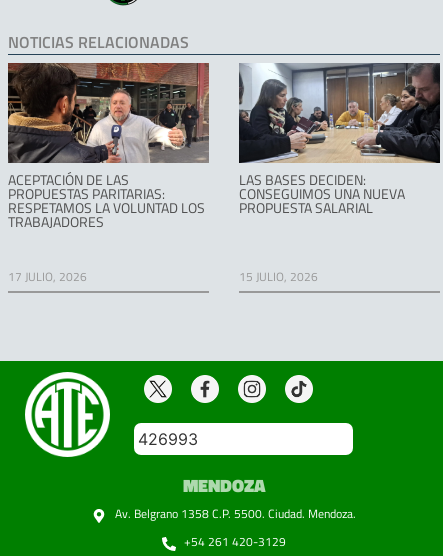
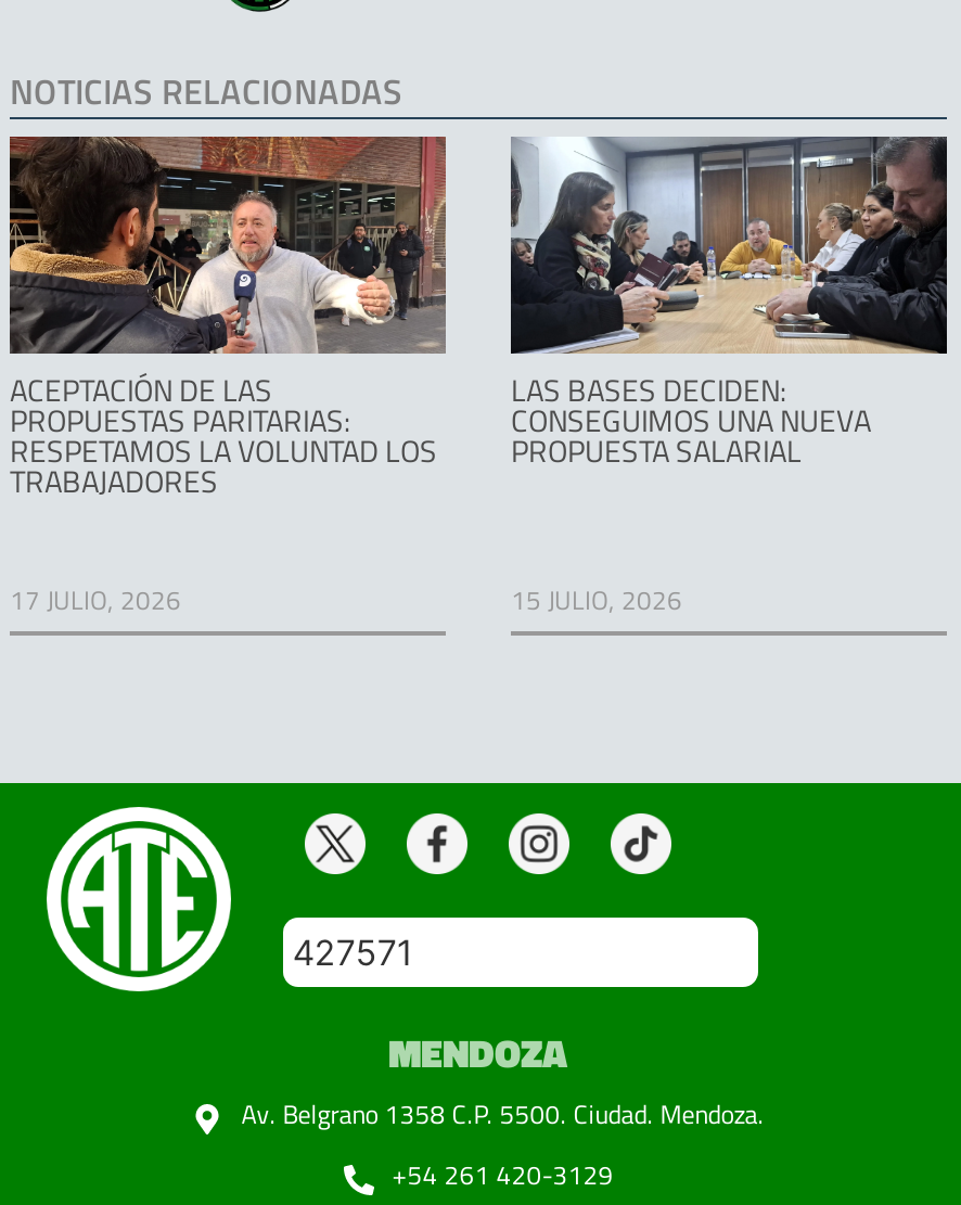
[138,429,198,449] 426993 -> [293,931,412,974] 427571

